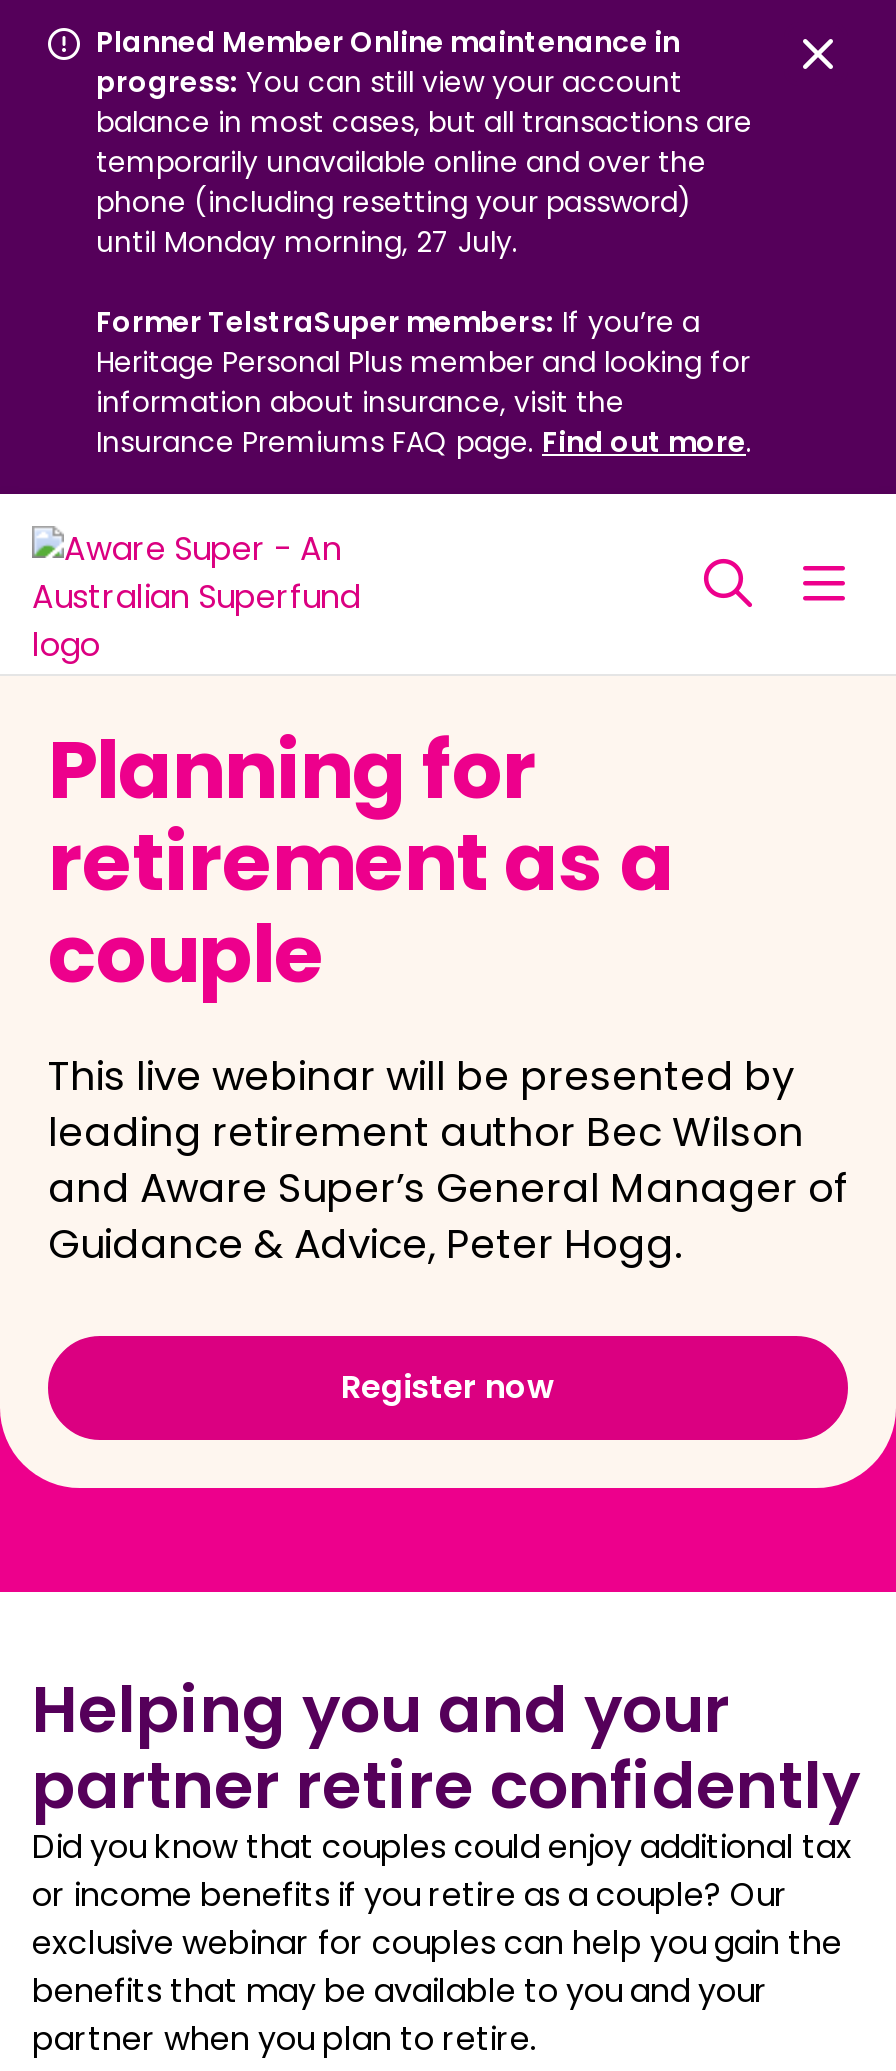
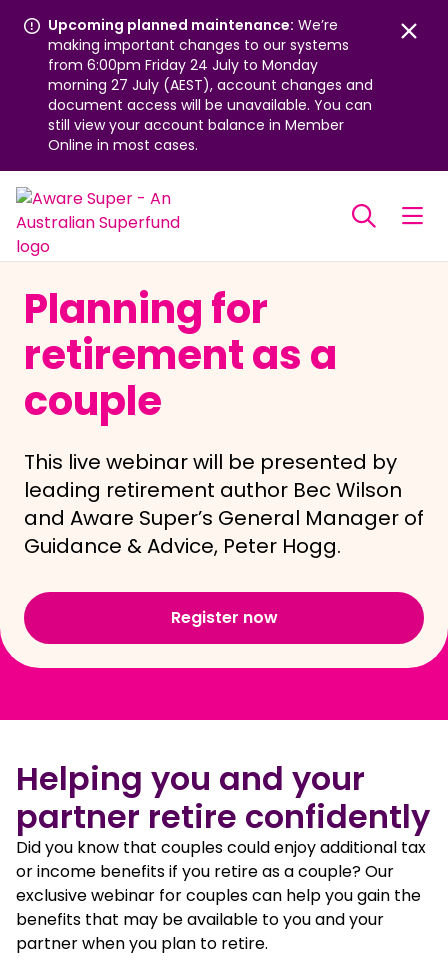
[96,22,752,462] Planned Member Online maintenance in | progress: You can still view your account | balance in most cases, but all transactions are | temporarily unavailable online and over the | phone (including resetting your password) | until Monday morning, 27 July. | Former TelstraSuper members: If you’re a | Heritage Personal Plus member and looking for | information about insurance, visit the | Insurance Premiums FAQ page. Find out more. -> [48,15,373,155] Upcoming planned maintenance: We’re | making important changes to our systems | from 6:00pm Friday 24 July to Monday | morning 27 July (AEST), account changes and | document access will be unavailable. You can | still view your account balance in Member | Online in most cases.

